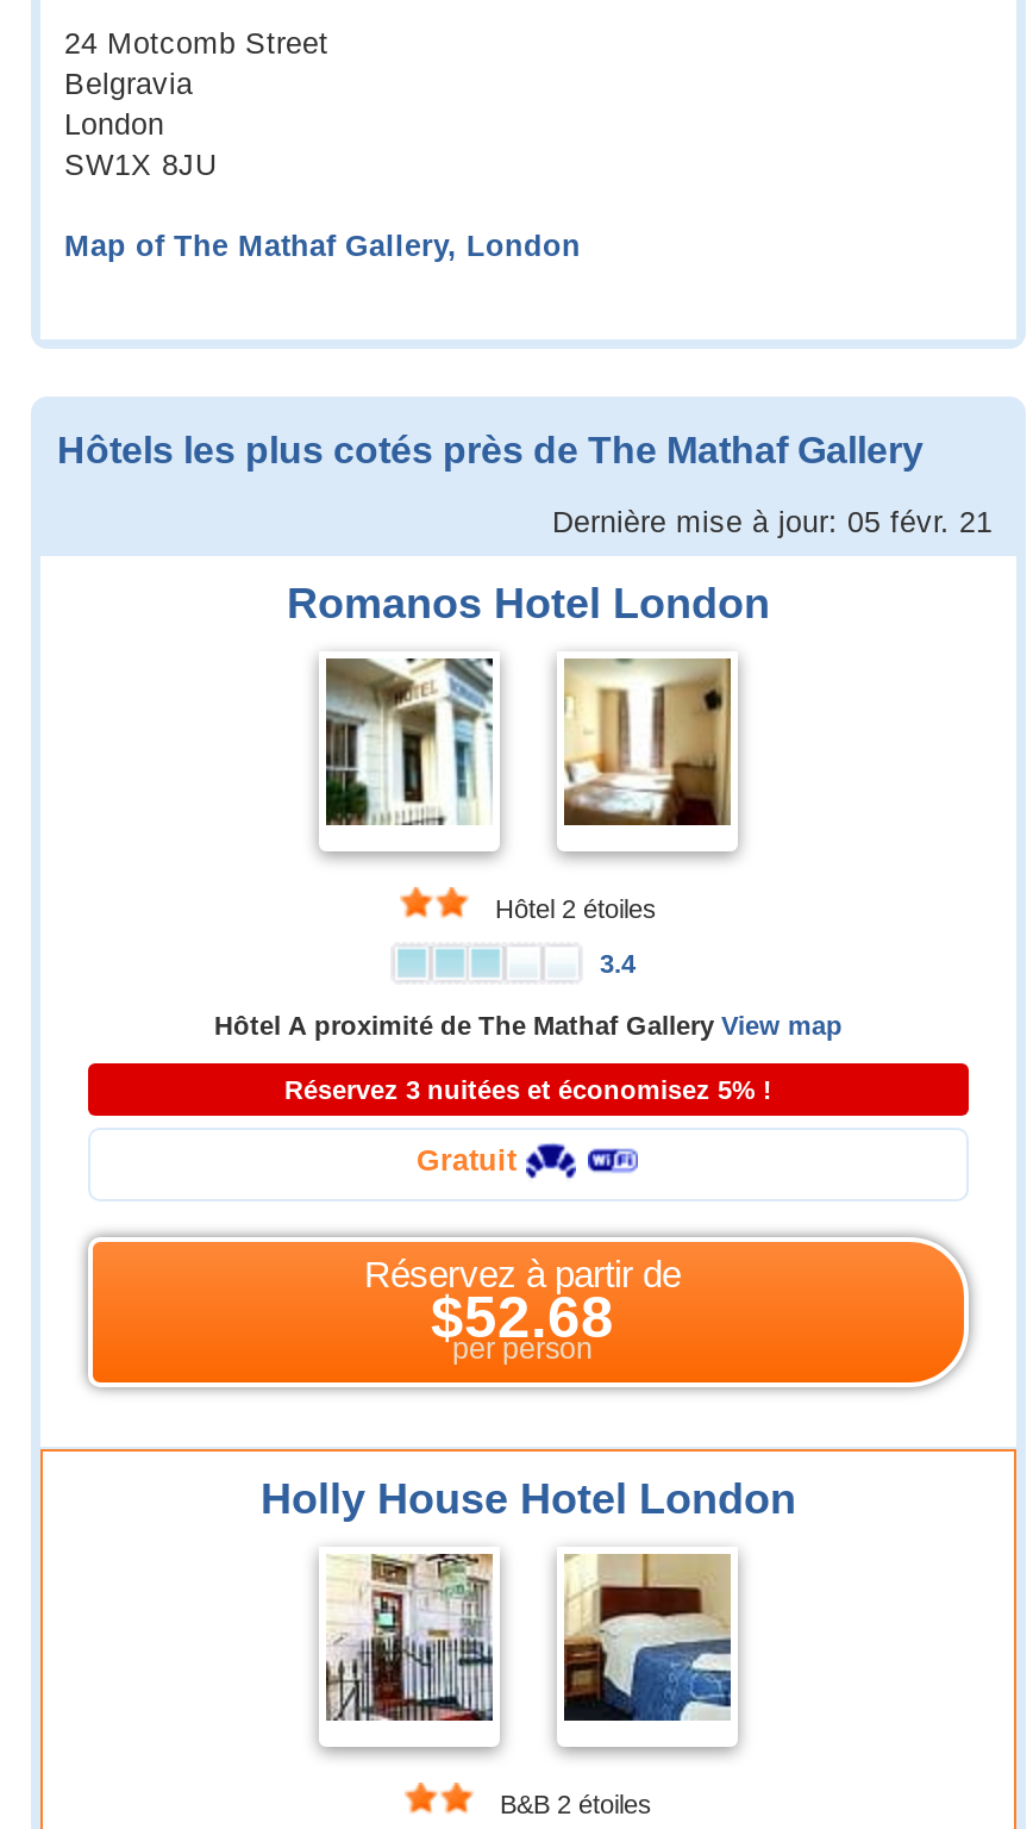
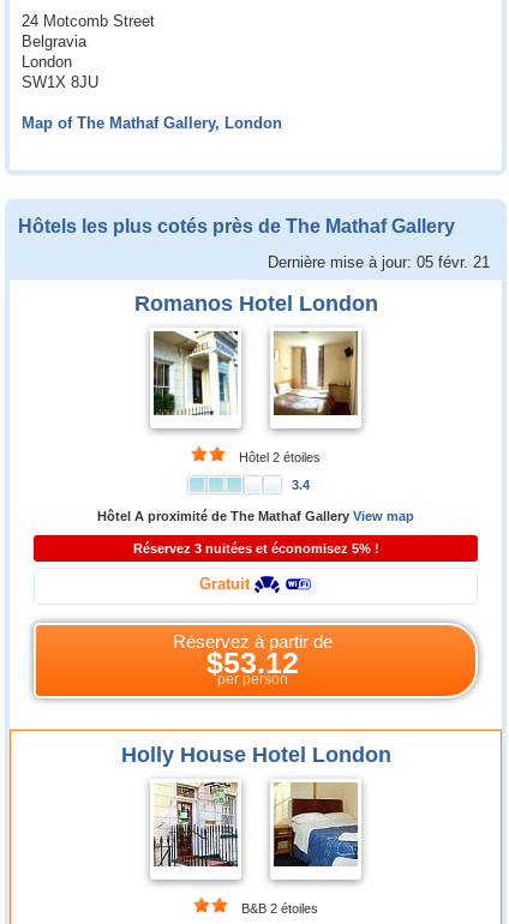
[431,1285,614,1366] $52.68 per person -> [206,647,299,688] $53.12 per person

